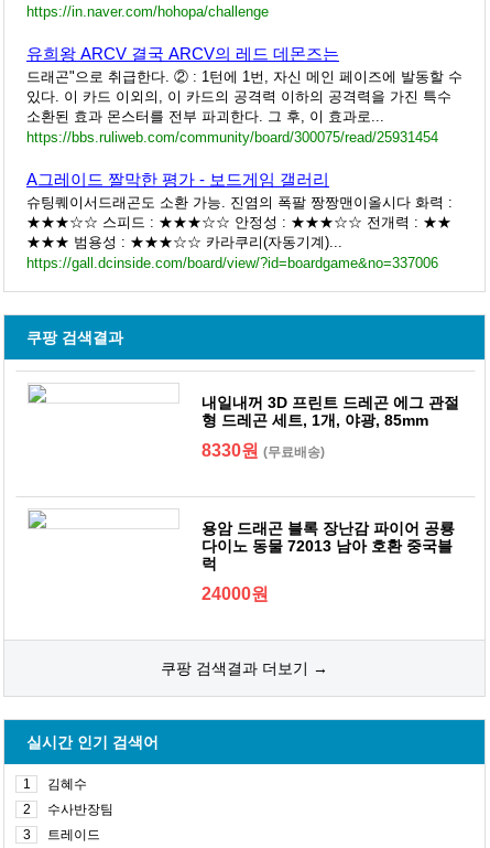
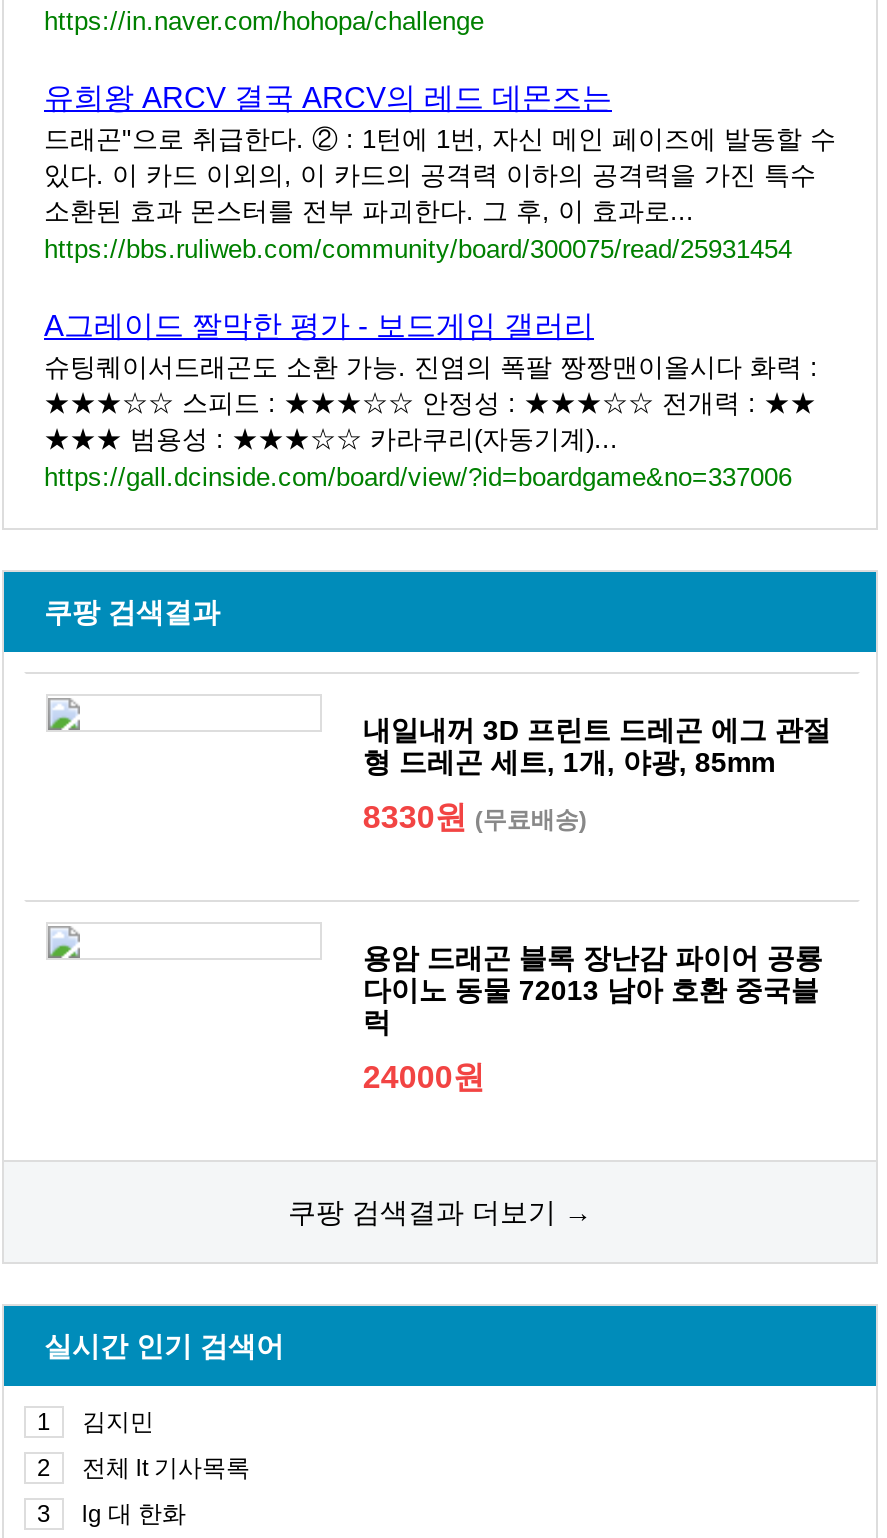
[47,776,87,792] 김혜수 -> [82,1408,154,1436] 김지민
[47,802,113,817] 수사반장팀 -> [82,1454,250,1482] 전체 lt 기사목록
[47,827,100,842] 트레이드 -> [82,1500,186,1528] lg 대 한화

